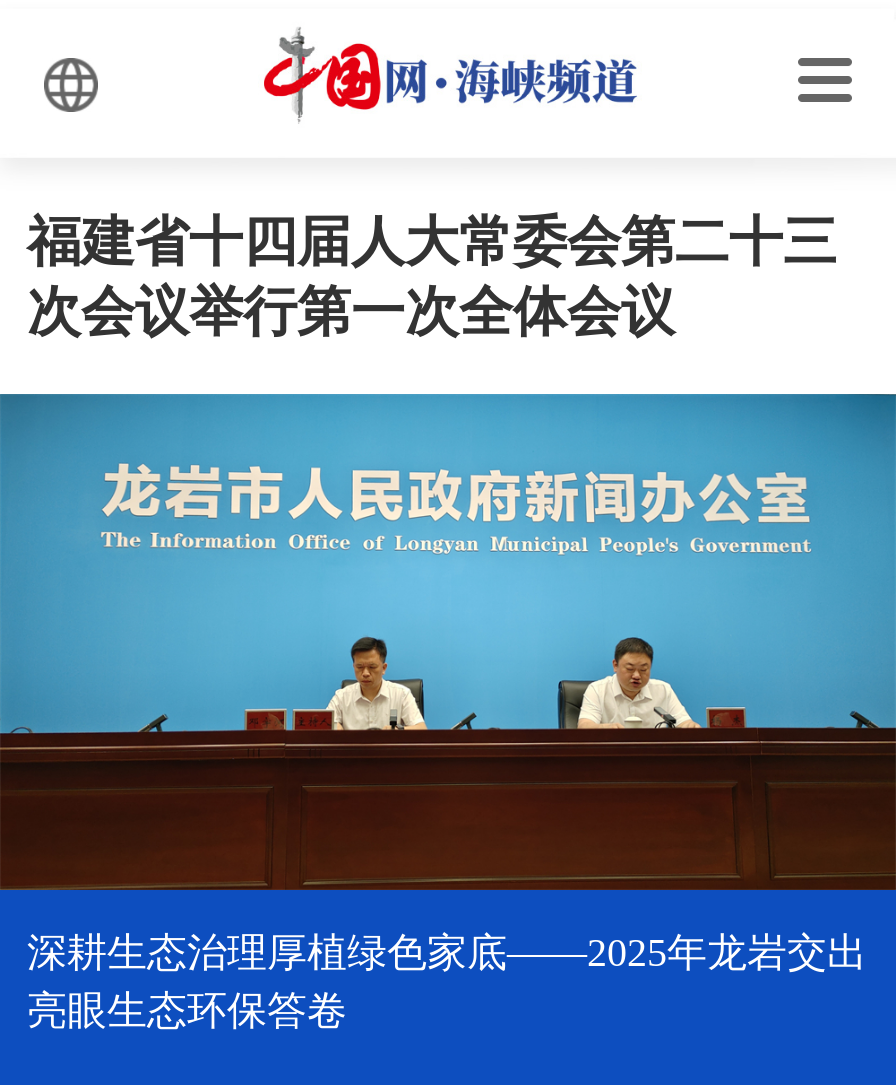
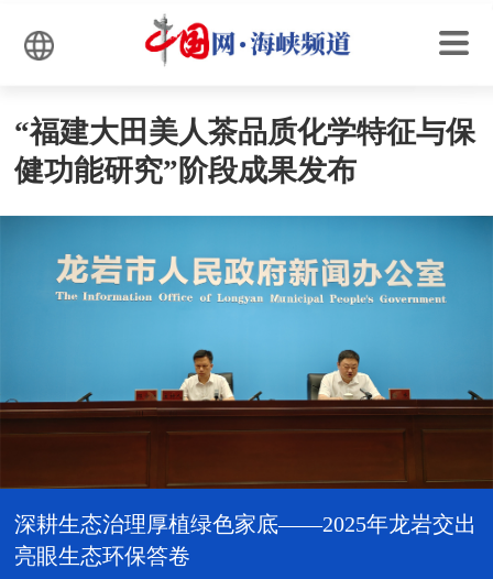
[27,213,837,343] 福建省十四届人大常委会第二十三 | 次会议举行第一次全体会议 -> [15,116,476,188] “福建大田美人茶品质化学特征与保 | 健功能研究”阶段成果发布

